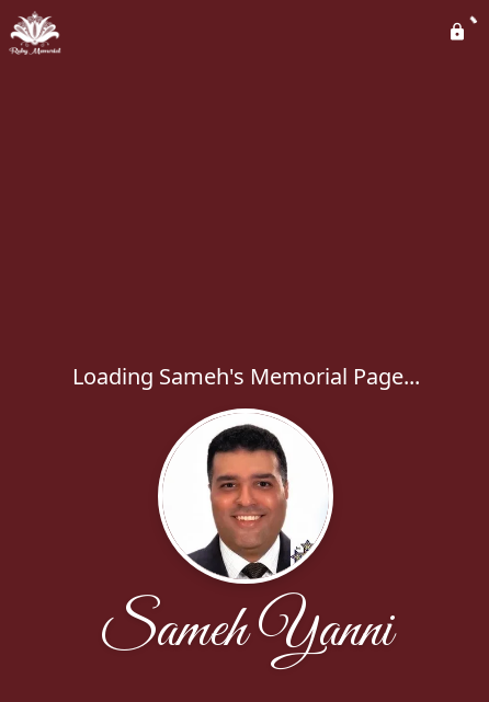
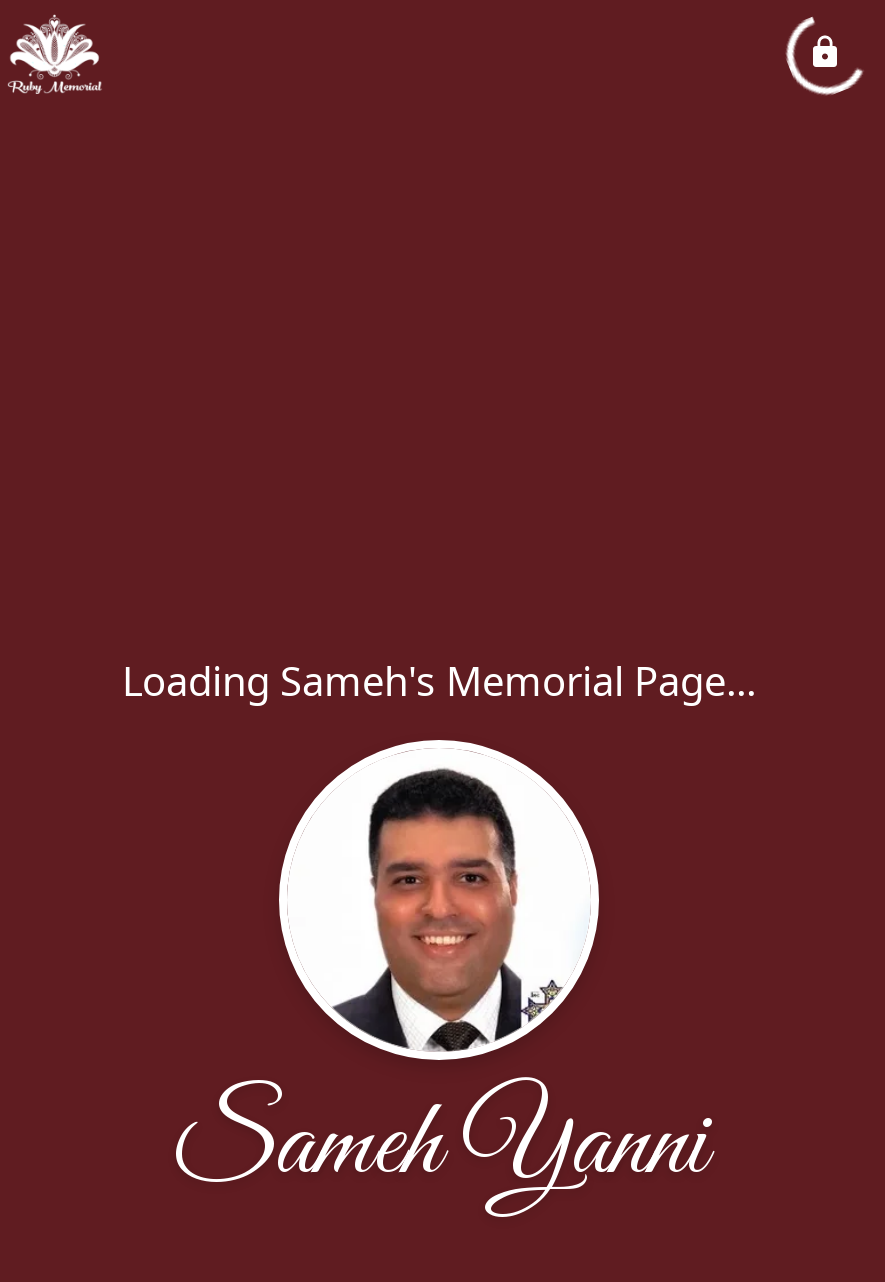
[436,13,478,55] [image] -> [785,16,865,96] [image]

